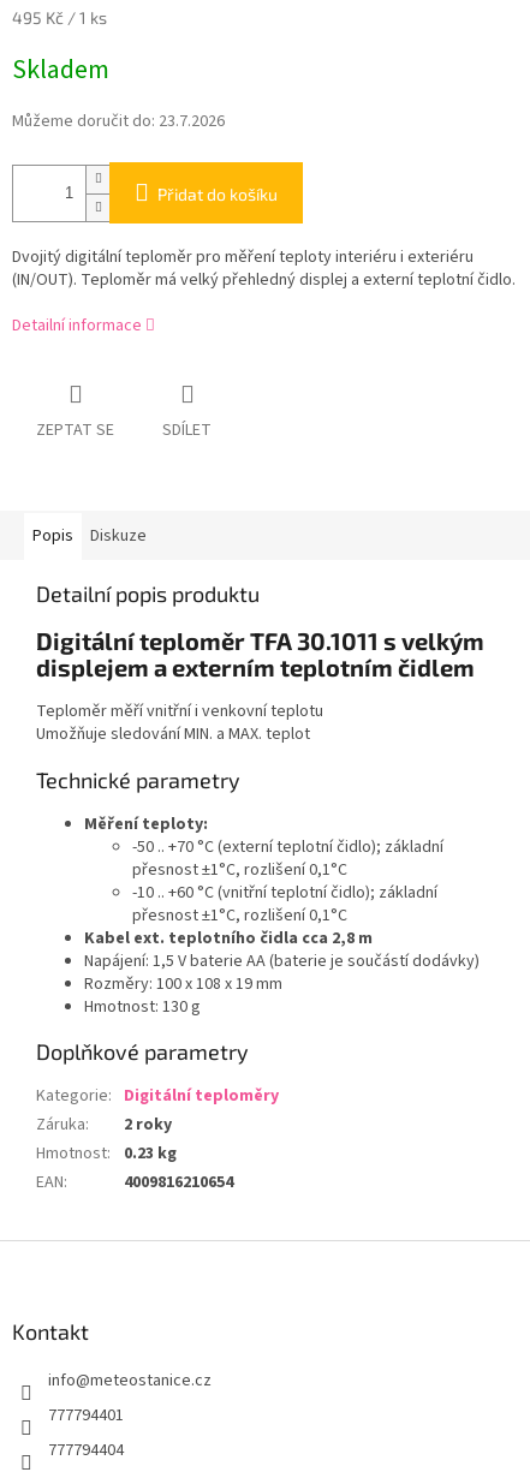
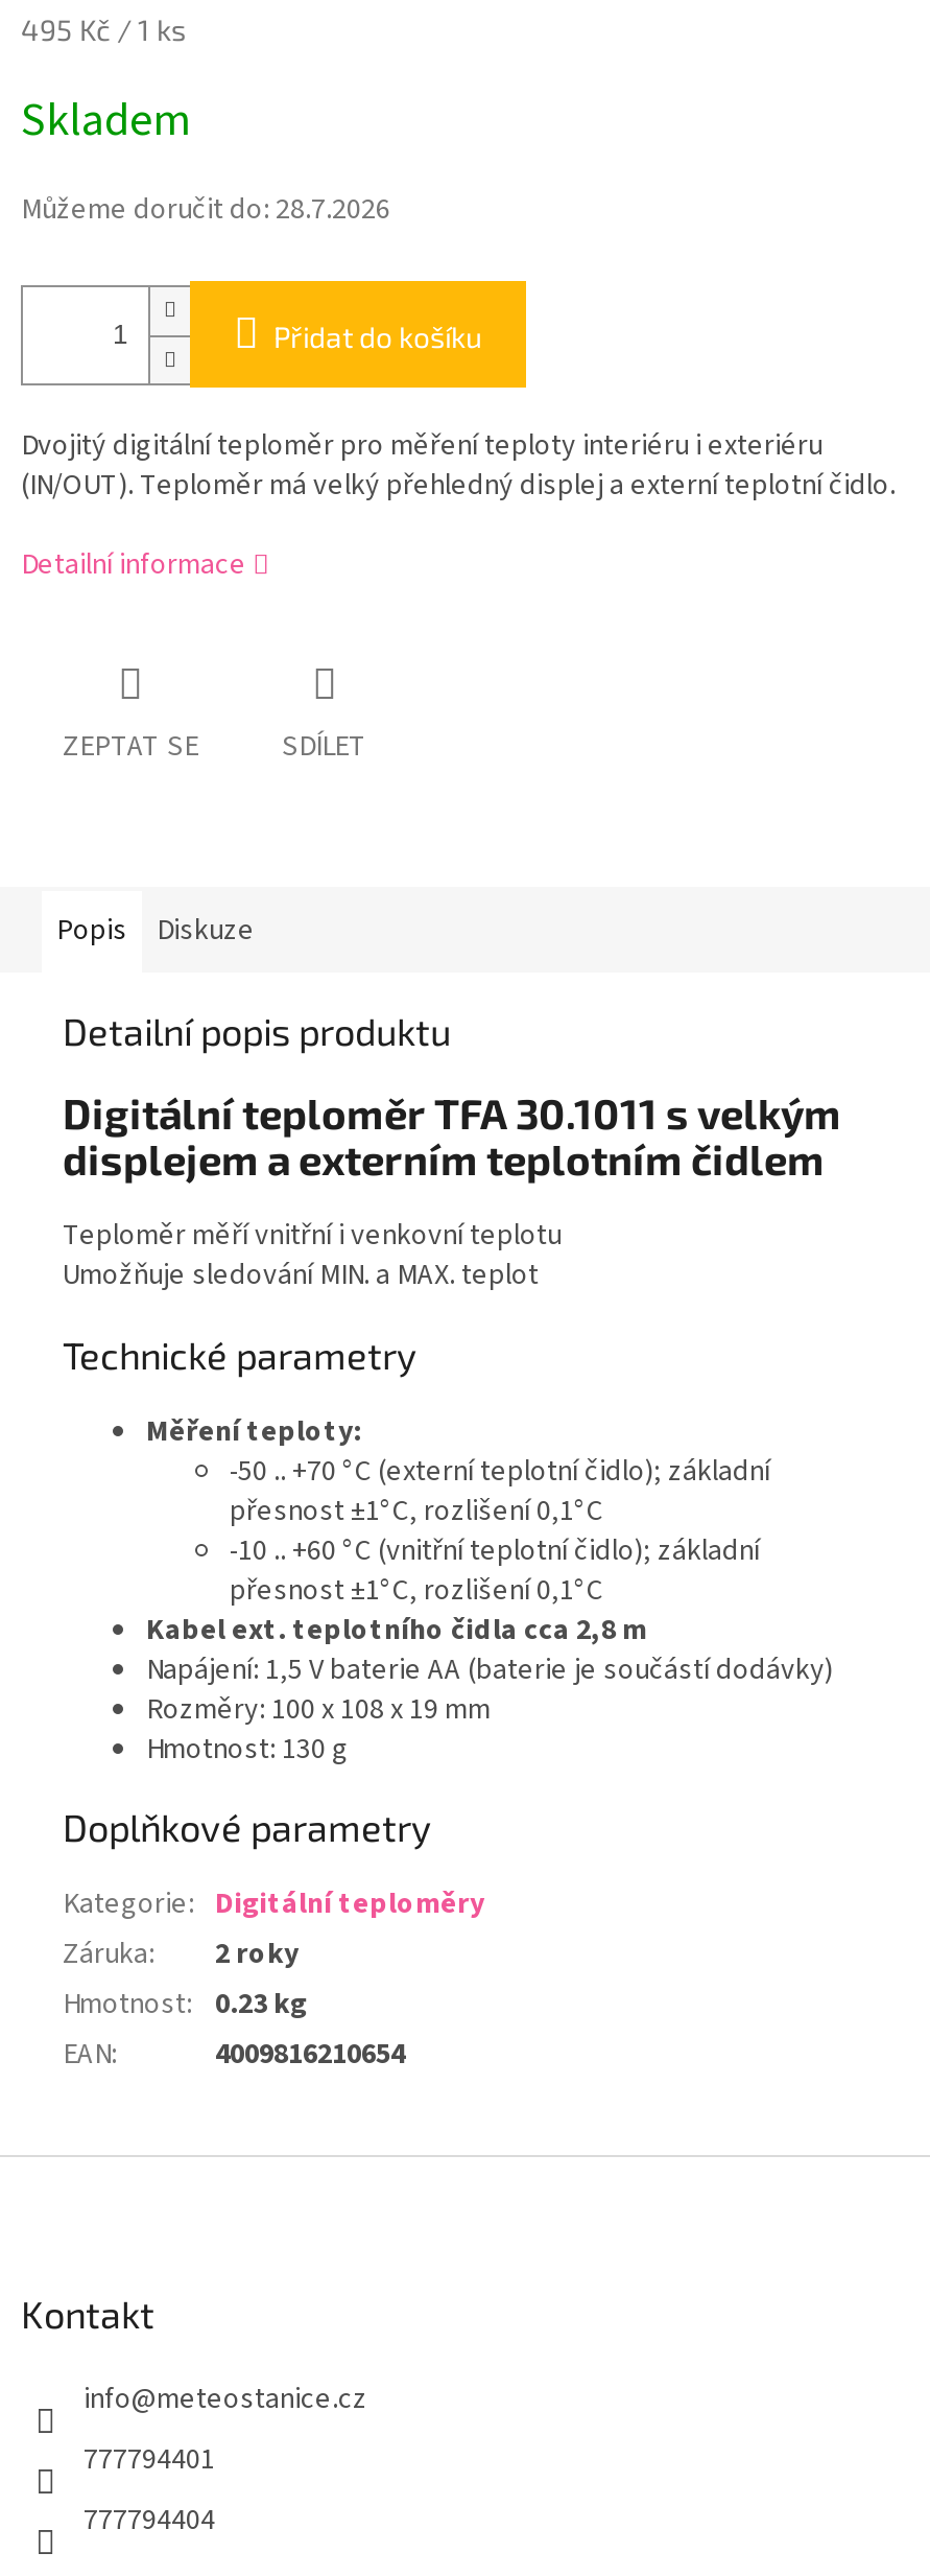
[12,110,225,134] Můžeme doručit do: 23.7.2026 -> [21,190,390,232] Můžeme doručit do: 28.7.2026

